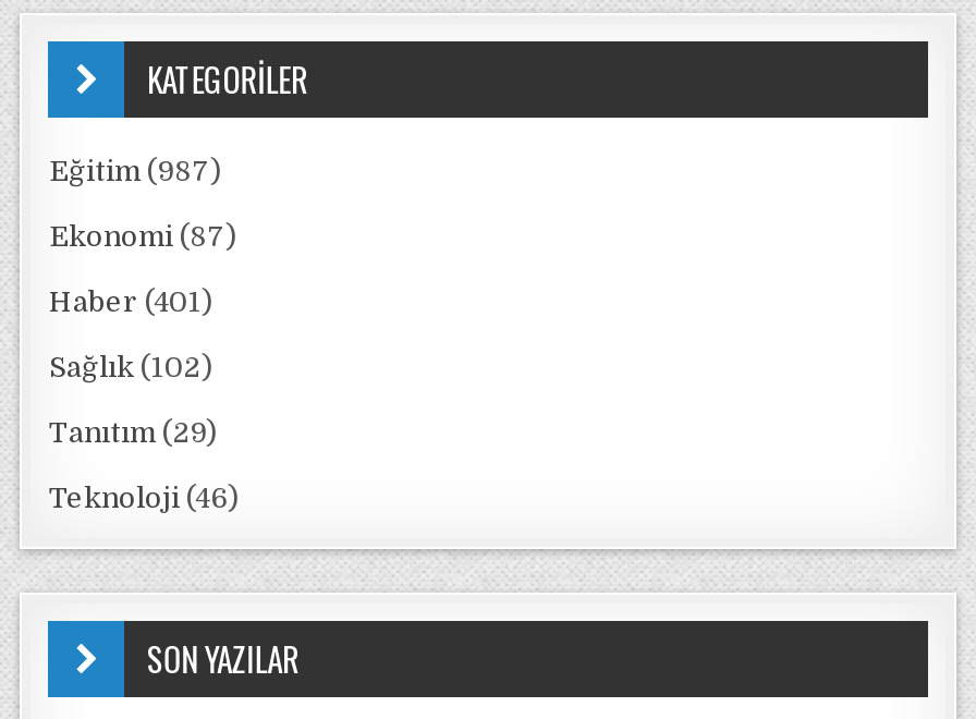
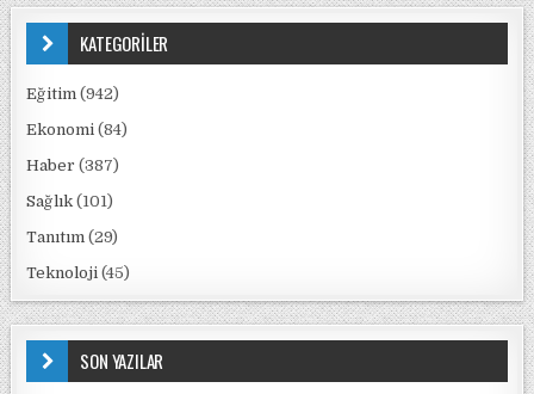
[49,155,221,187] Eğitim (987) -> [27,85,120,103] Eğitim (942)
[49,220,236,253] Ekonomi (87) -> [27,121,128,138] Ekonomi (84)
[49,285,212,318] Haber (401) -> [27,156,120,174] Haber (387)
[49,351,212,383] Sağlık (102) -> [27,192,114,210] Sağlık (101)
[49,482,239,514] Teknoloji (46) -> [27,264,131,282] Teknoloji (45)

